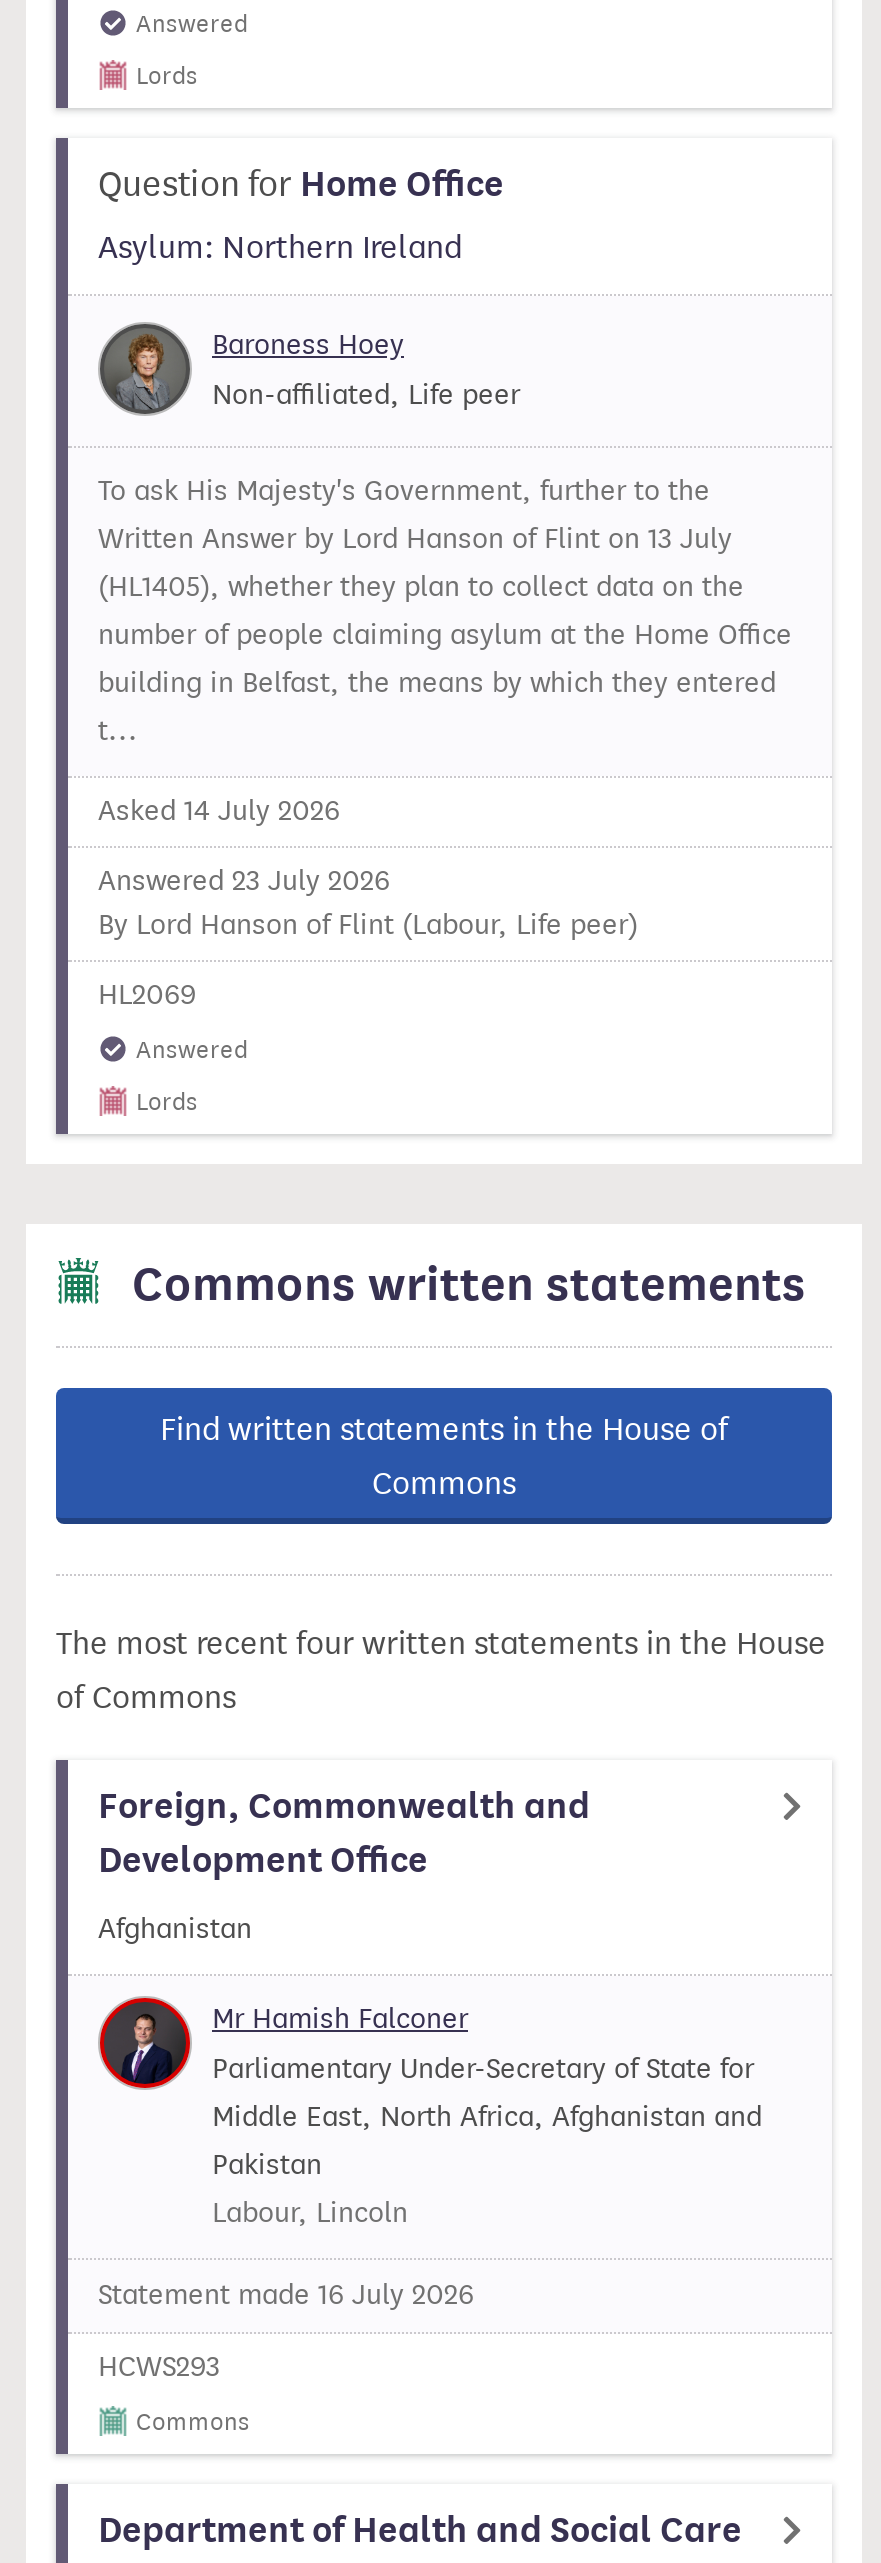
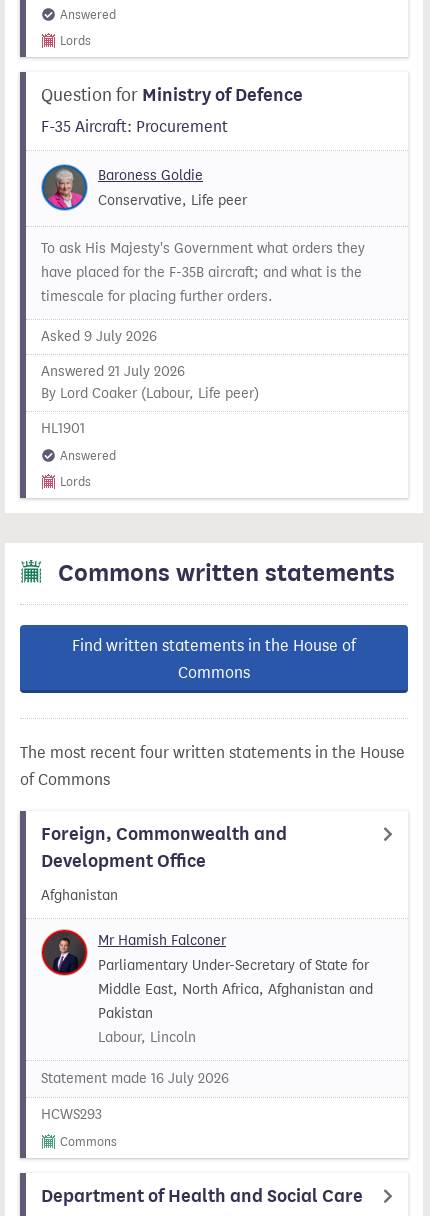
[98,162,504,206] Question for Home Office -> [41,84,303,106] Question for Ministry of Defence
[98,228,462,266] Asylum: Northern Ireland -> [41,117,228,136] F-35 Aircraft: Procurement
[212,328,404,362] Baroness Hoey -> [98,167,203,184] Baroness Goldie
[212,378,520,412] Non-affiliated, Life peer -> [98,192,247,209] Conservative, Life peer
[98,474,792,748] To ask His Majesty's Government, further to the | Written Answer by Lord Hanson of Flint on 13 July | (HL1405), whether they plan to collect data on the | number of people claiming asylum at the Home Office | building in Belfast, the means by which they entered | t... -> [41,240,365,305] To ask His Majesty's Government what orders they | have placed for the F-35B aircraft; and what is the | timescale for placing further orders.
[98,794,340,828] Asked 14 July 2026 -> [41,328,157,345] Asked 9 July 2026
[98,864,638,942] Answered 23 July 2026 | By Lord Hanson of Flint (Labour, Life peer) -> [41,363,259,402] Answered 21 July 2026 | By Lord Coaker (Labour, Life peer)
[98,978,196,1012] HL2069 -> [41,420,85,437] HL1901

